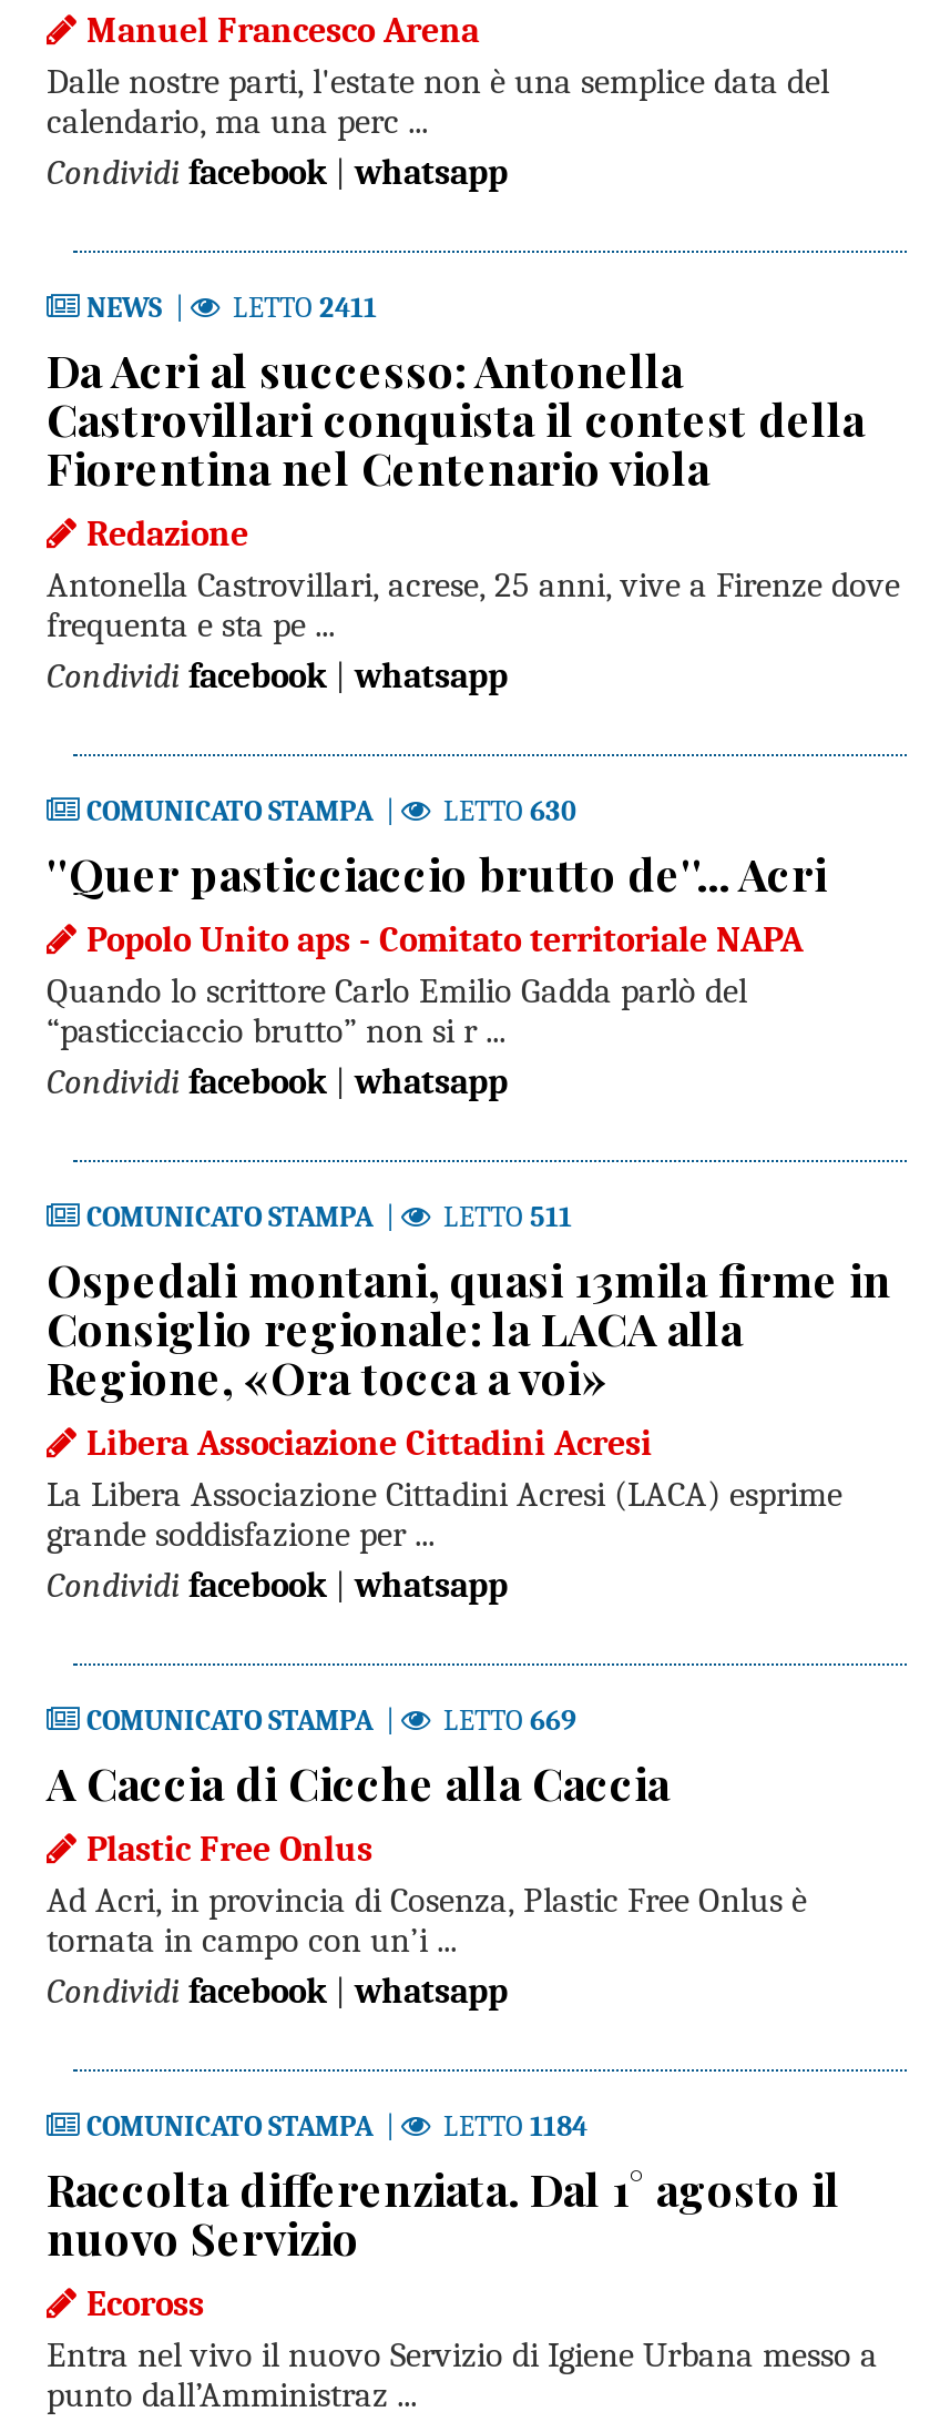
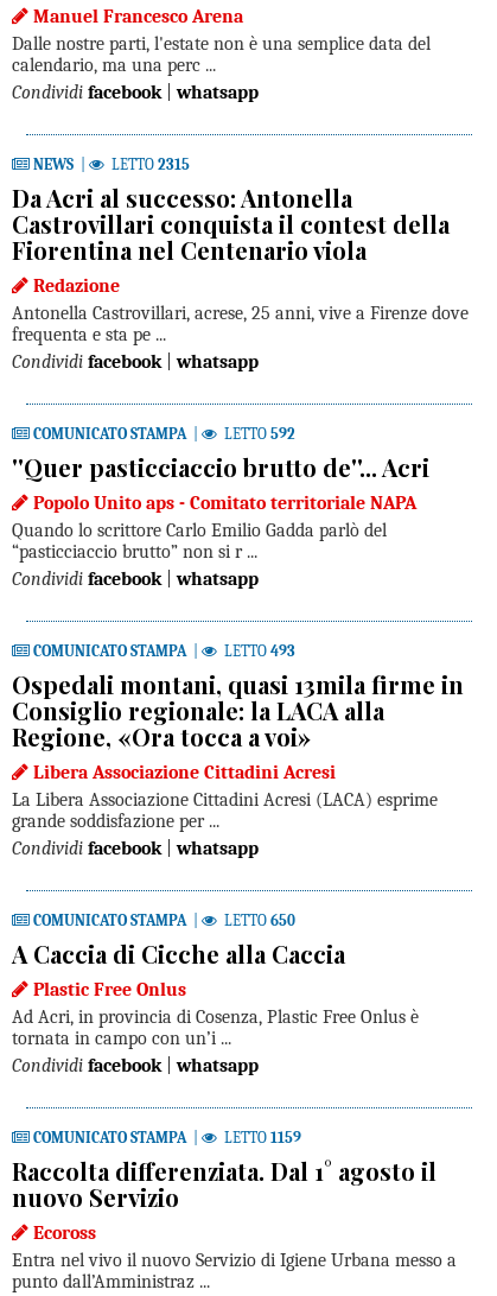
[219,291,377,324] LETTO 2411 -> [104,155,190,173] LETTO 2315
[430,794,576,827] LETTO 630 -> [217,425,295,443] LETTO 592
[430,1200,572,1233] LETTO 511 -> [217,642,295,660] LETTO 493
[430,1703,576,1737] LETTO 669 -> [217,911,295,929] LETTO 650
[430,2109,587,2143] LETTO 1184 -> [217,1129,301,1146] LETTO 1159

